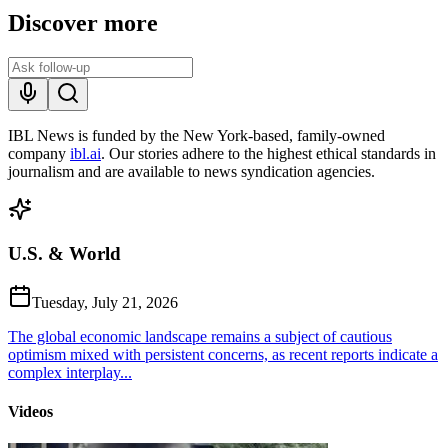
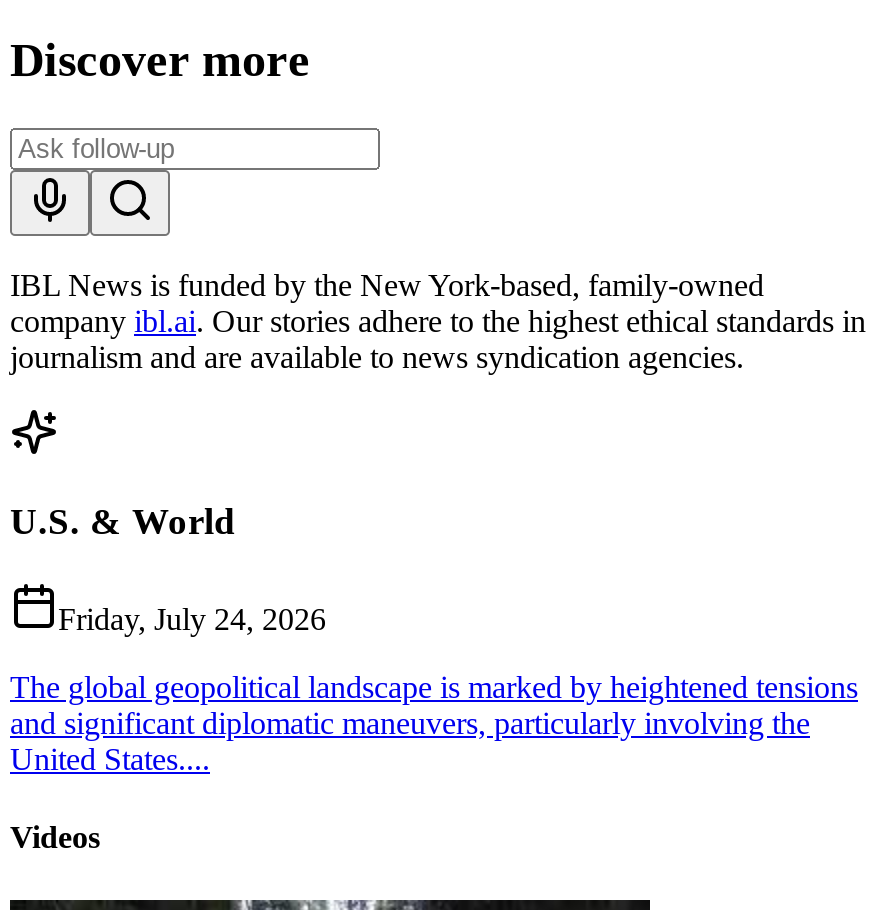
[32,294,178,311] Tuesday, July 21, 2026 -> [58,602,326,636] Friday, July 24, 2026
[8,328,438,381] The global economic landscape remains a subject of cautious | optimism mixed with persistent concerns, as recent reports indicate a | complex interplay... -> [10,670,858,776] The global geopolitical landscape is marked by heightened tensions | and significant diplomatic maneuvers, particularly involving the | United States....

